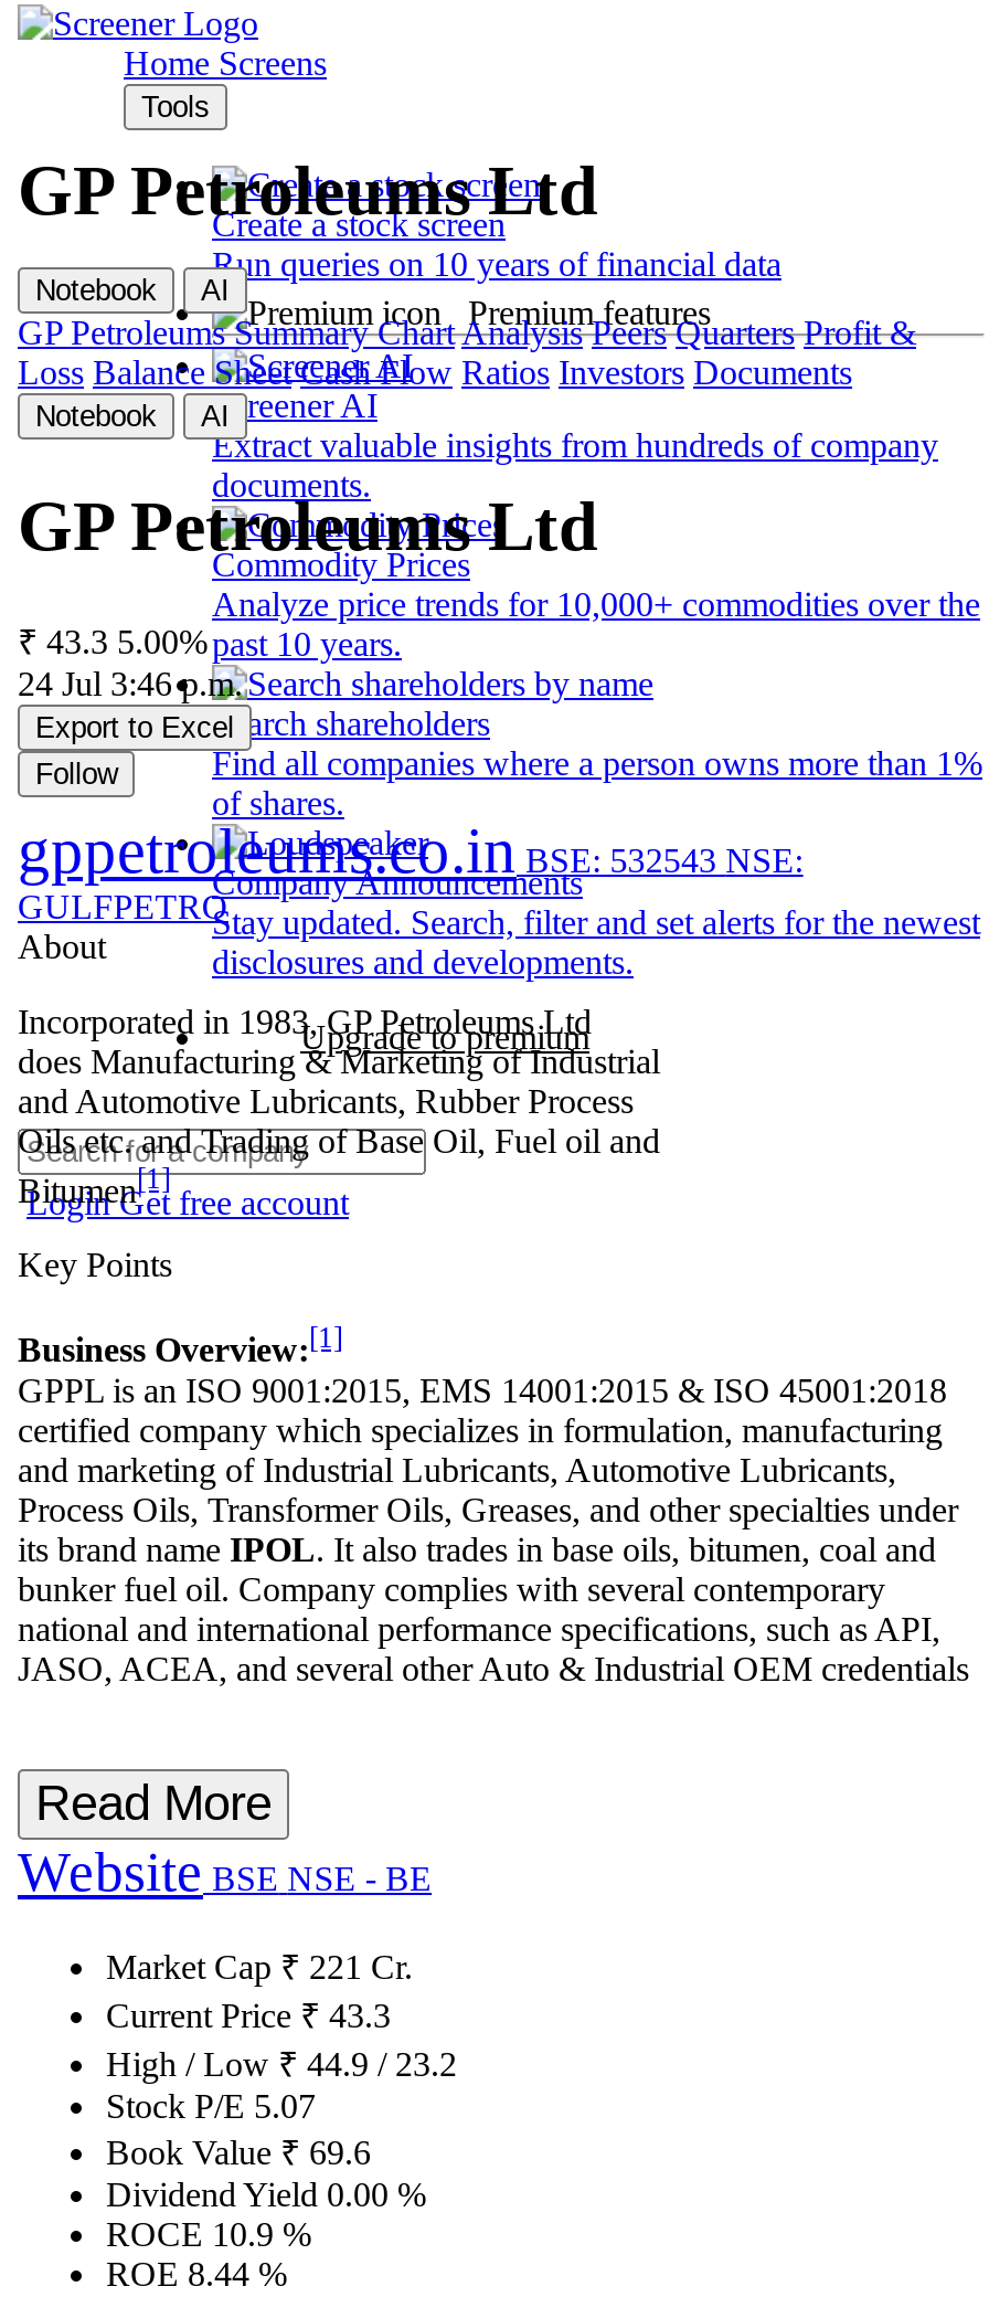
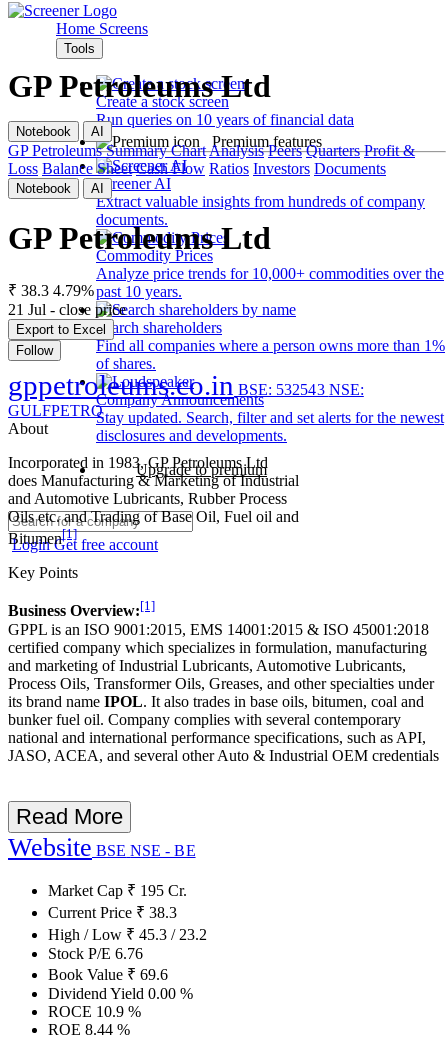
[18,623,243,702] ₹ 43.3 5.00% | 24 Jul 3:46 p.m. -> [8,282,126,318] ₹ 38.3 4.79% | 21 Jul - close price
[106,1947,413,1984] Market Cap ₹221 Cr. -> [48,881,187,898] Market Cap ₹195 Cr.
[106,1996,391,2033] Current Price ₹43.3 -> [48,903,177,920] Current Price ₹38.3
[106,2044,457,2082] High / Low ₹44.9 / 23.2 -> [48,925,207,942] High / Low ₹45.3 / 23.2
[106,2086,316,2124] Stock P/E 5.07 -> [48,944,143,961] Stock P/E 6.76

